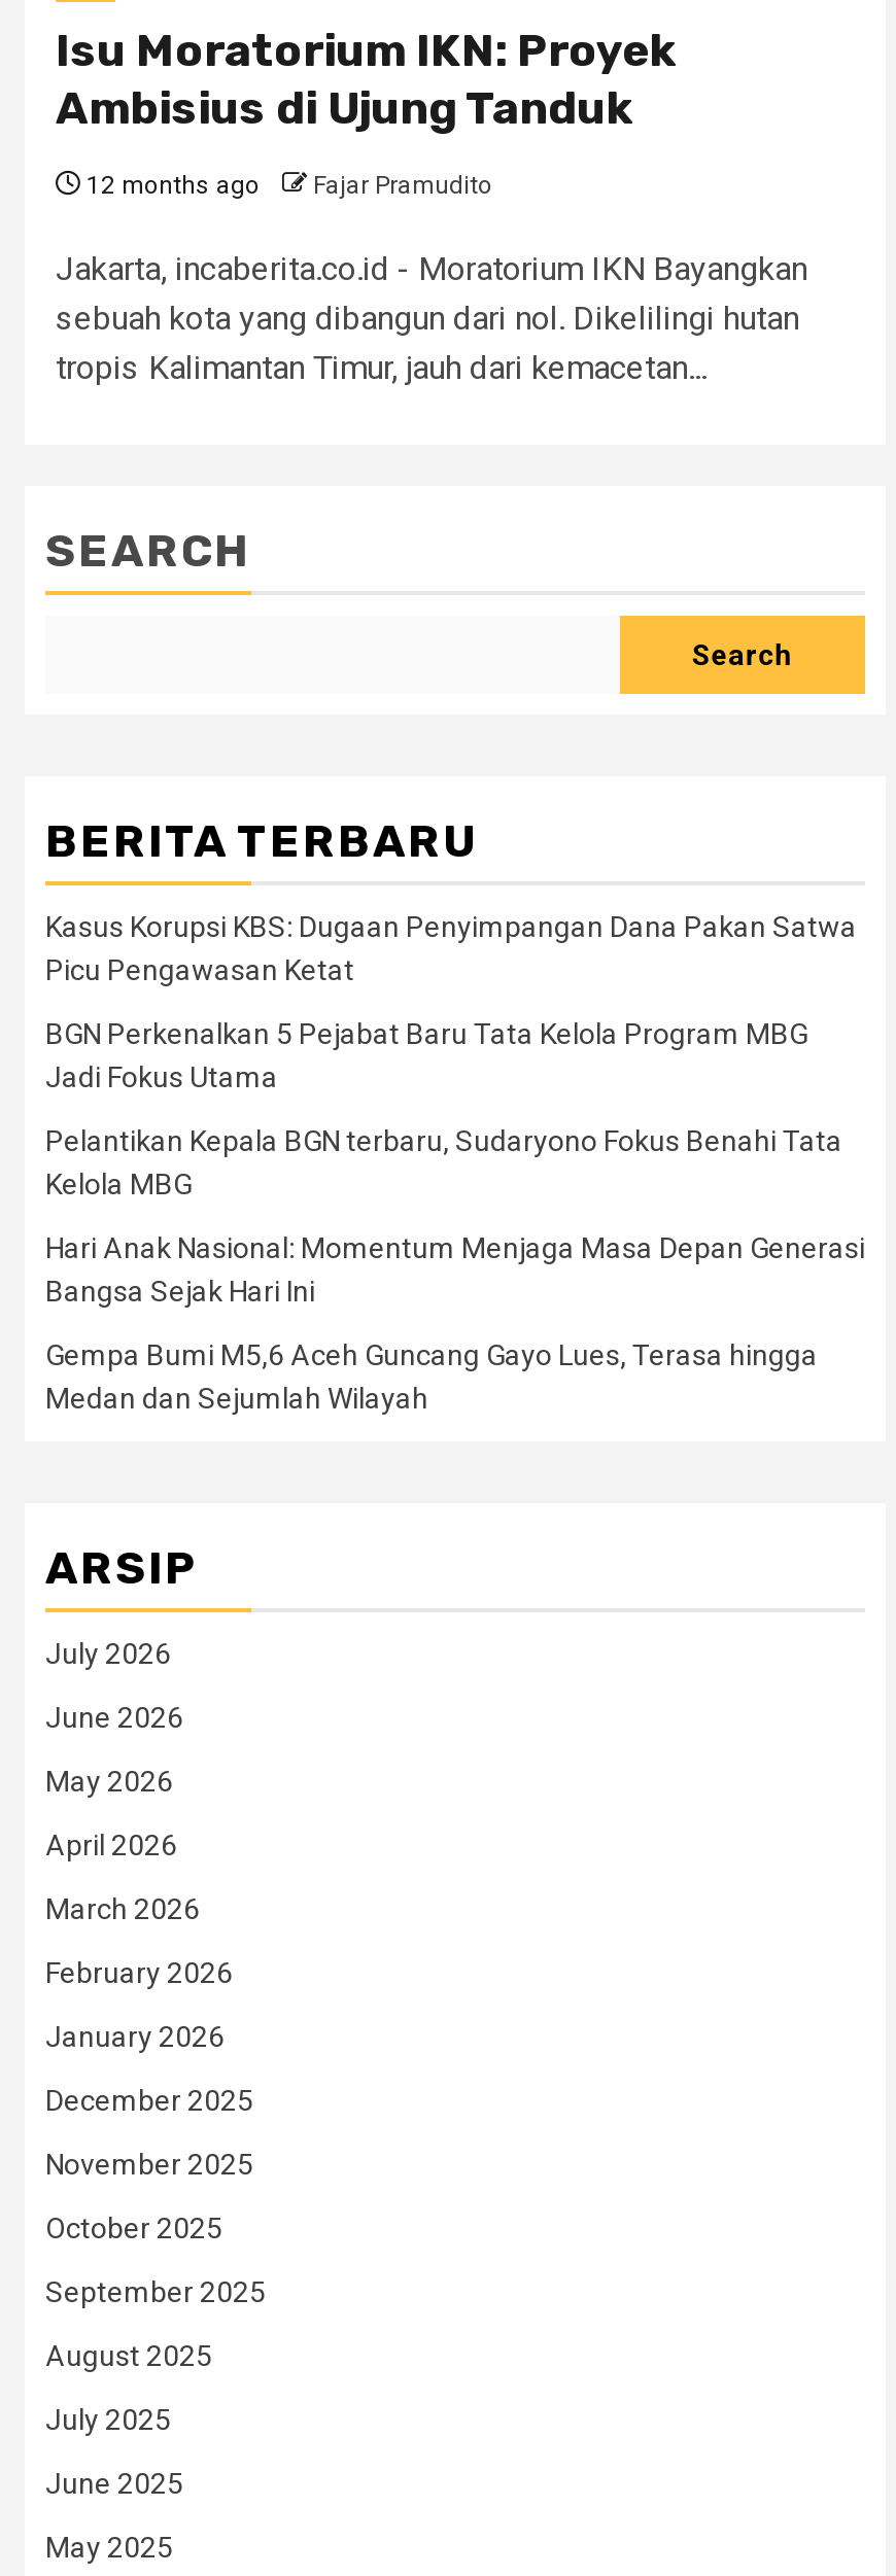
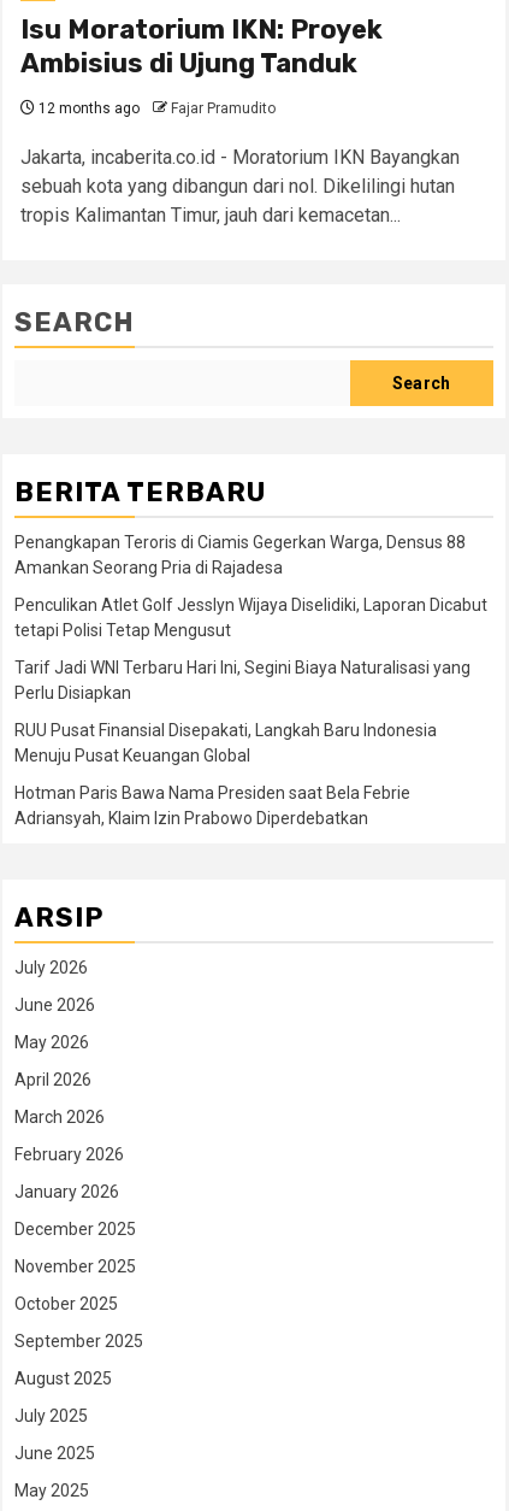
[45,910,857,986] Kasus Korupsi KBS: Dugaan Penyimpangan Dana Pakan Satwa | Picu Pengawasan Ketat -> [14,532,466,577] Penangkapan Teroris di Ciamis Gegerkan Warga, Densus 88 | Amankan Seorang Pria di Rajadesa
[45,1017,807,1093] BGN Perkenalkan 5 Pejabat Baru Tata Kelola Program MBG | Jadi Fokus Utama -> [14,595,487,640] Penculikan Atlet Golf Jesslyn Wijaya Diselidiki, Laporan Dicabut | tetapi Polisi Tetap Mengusut
[45,1124,842,1200] Pelantikan Kepala BGN terbaru, Sudaryono Fokus Benahi Tata | Kelola MBG -> [14,658,470,702] Tarif Jadi WNI Terbaru Hari Ini, Segini Biaya Naturalisasi yang | Perlu Disiapkan
[45,1231,865,1307] Hari Anak Nasional: Momentum Menjaga Masa Depan Generasi | Bangsa Sejak Hari Ini -> [14,720,437,765] RUU Pusat Finansial Disepakati, Langkah Baru Indonesia | Menuju Pusat Keuangan Global
[45,1338,818,1414] Gempa Bumi M5,6 Aceh Guncang Gayo Lues, Terasa hingga | Medan dan Sejumlah Wilayah -> [14,783,410,828] Hotman Paris Bawa Nama Presiden saat Bela Febrie | Adriansyah, Klaim Izin Prabowo Diperdebatkan

